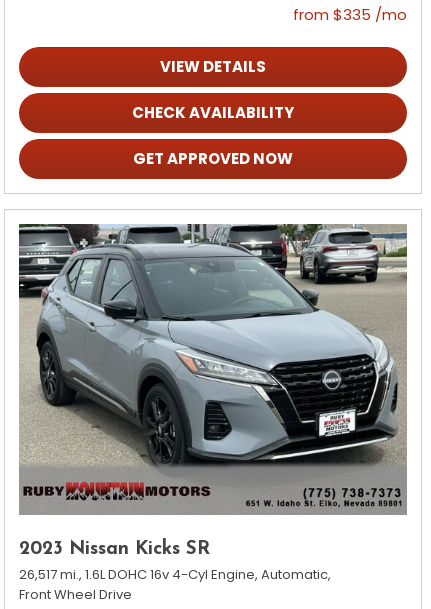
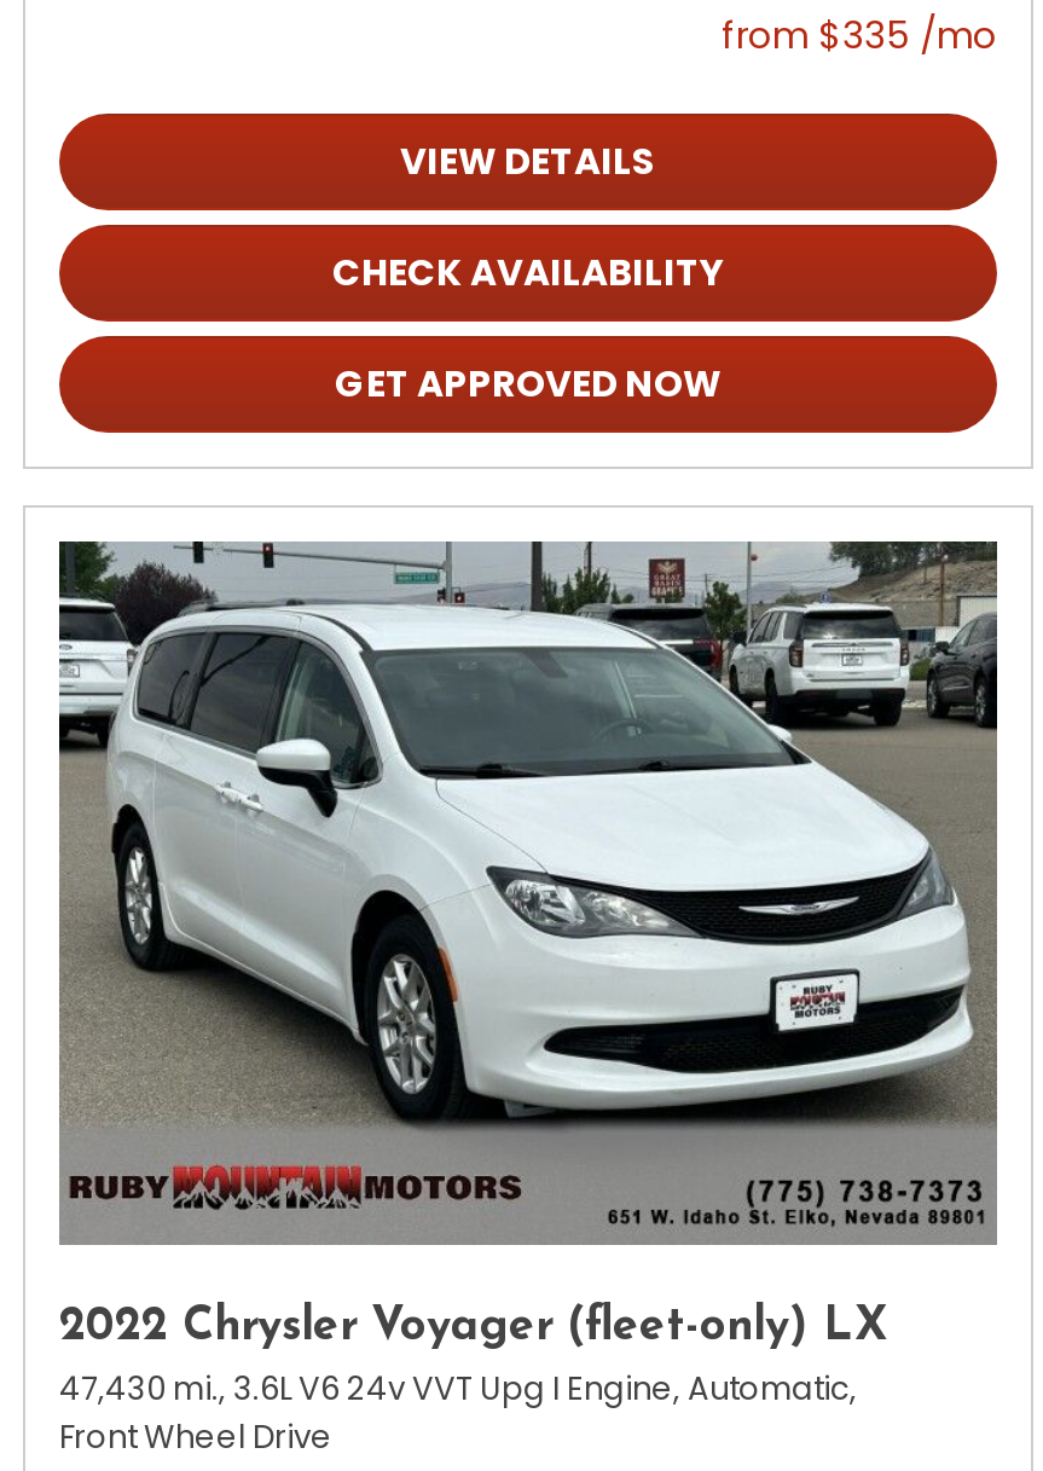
[18,224,408,466] [image] -> [57,542,999,1127] [image]
[19,540,331,584] 2023 Nissan Kicks SR | 26,517 mi., 1.6L DOHC 16v 4-Cyl Engine, Automatic, -> [59,1305,888,1412] 2022 Chrysler Voyager (fleet-only) LX | 47,430 mi., 3.6L V6 24v VVT Upg I Engine, Automatic,

